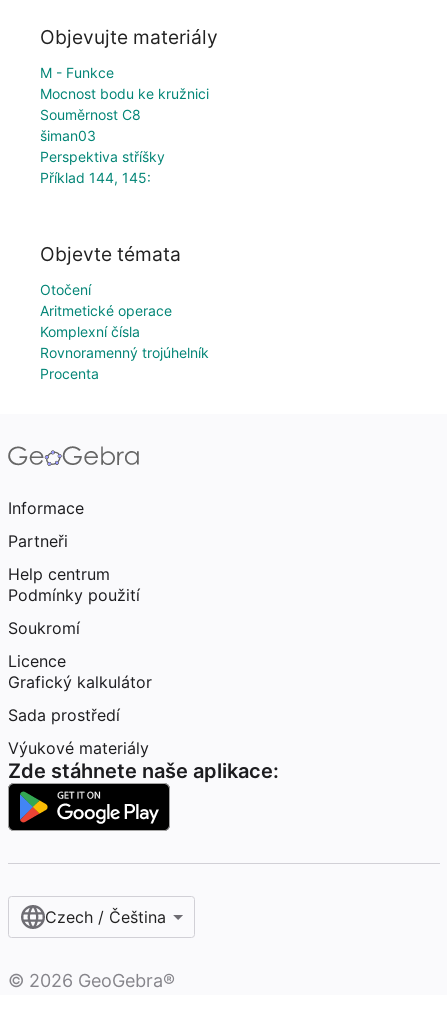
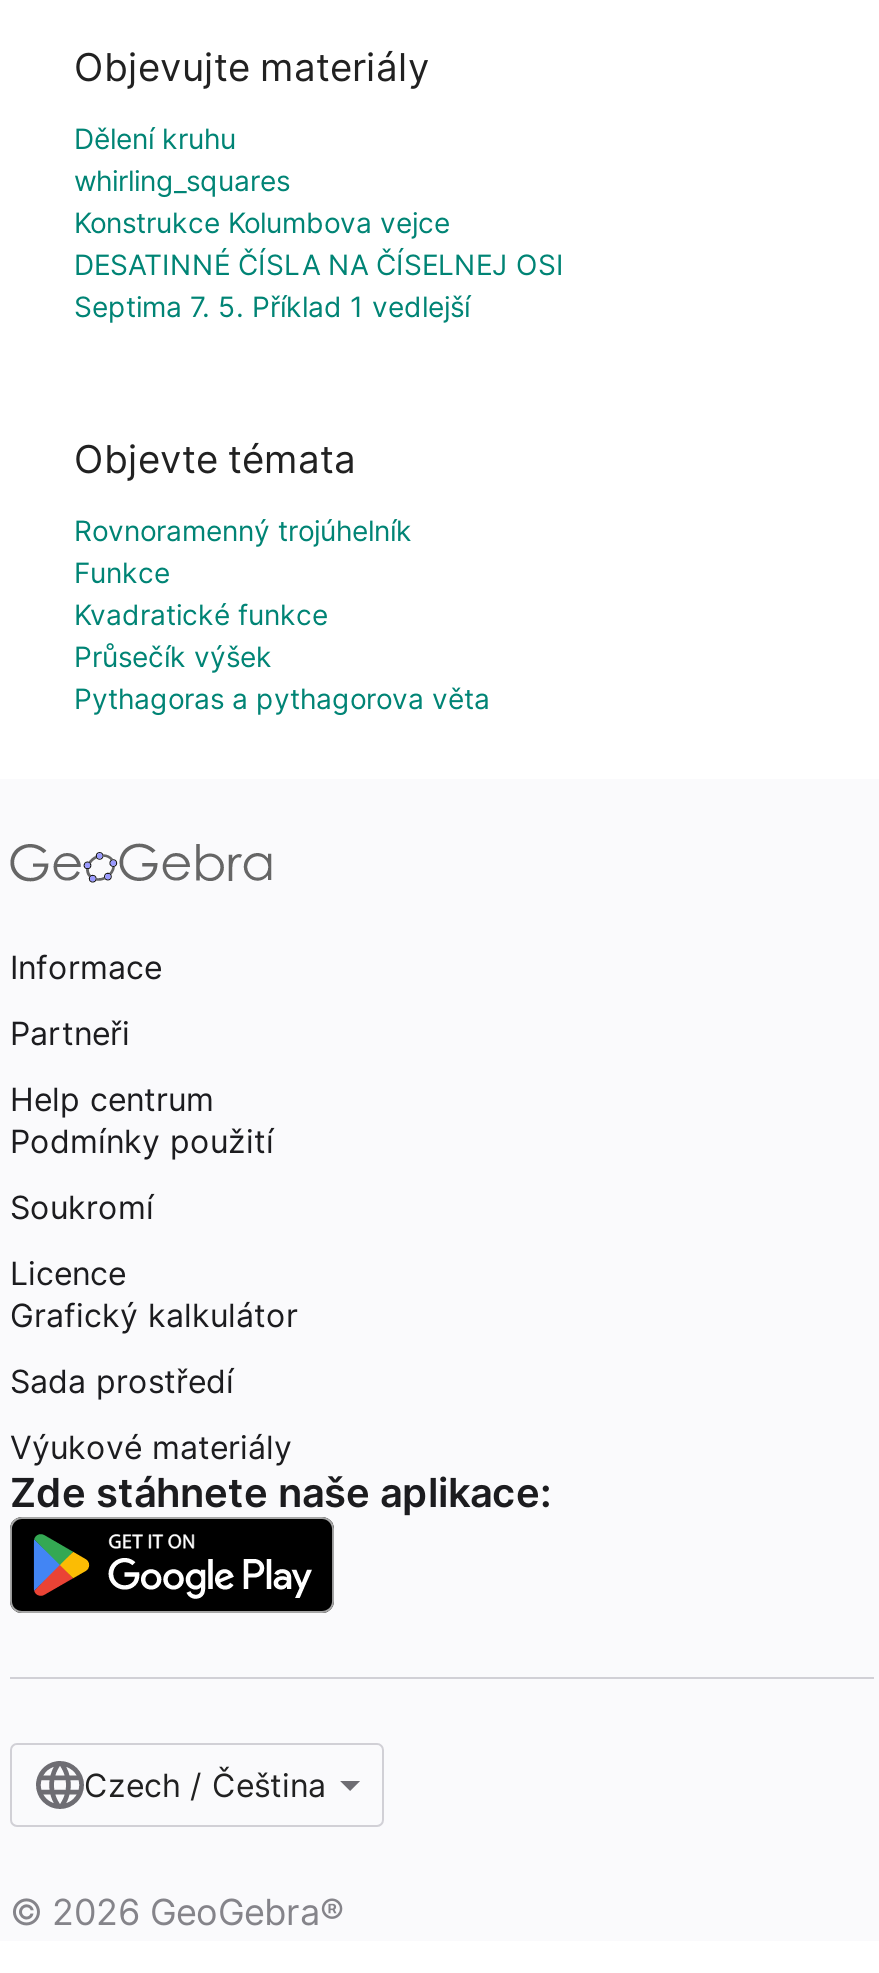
[40,64,209,186] M - Funkce | Mocnost bodu ke kružnici | Souměrnost C8 | šiman03 | Perspektiva stříšky | Příklad 144, 145: -> [74,122,564,324] Dělení kruhu | whirling_squares | Konstrukce Kolumbova vejce | DESATINNÉ ČÍSLA NA ČÍSELNEJ OSI | Septima 7. 5. Příklad 1 vedlejší
[40,281,172,340] Otočení | Aritmetické operace | Komplexní čísla -> none
moved [40,344,209,361] -> [74,513,412,547]: Rovnoramenný trojúhelník
[40,365,99,382] Procenta -> [74,555,490,715] Funkce | Kvadratické funkce | Průsečík výšek | Pythagoras a pythagorova věta

